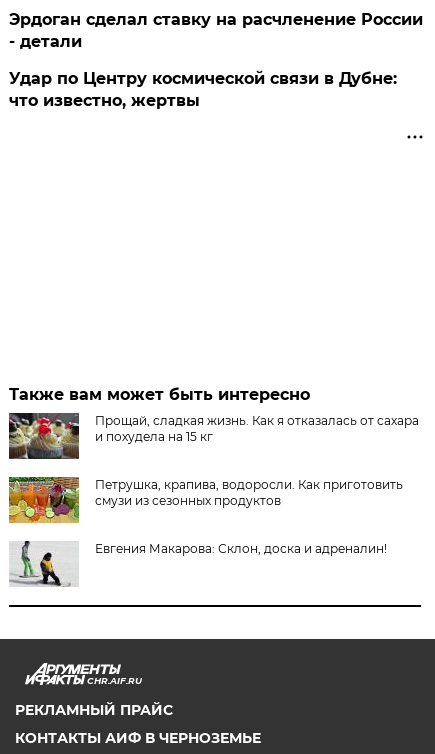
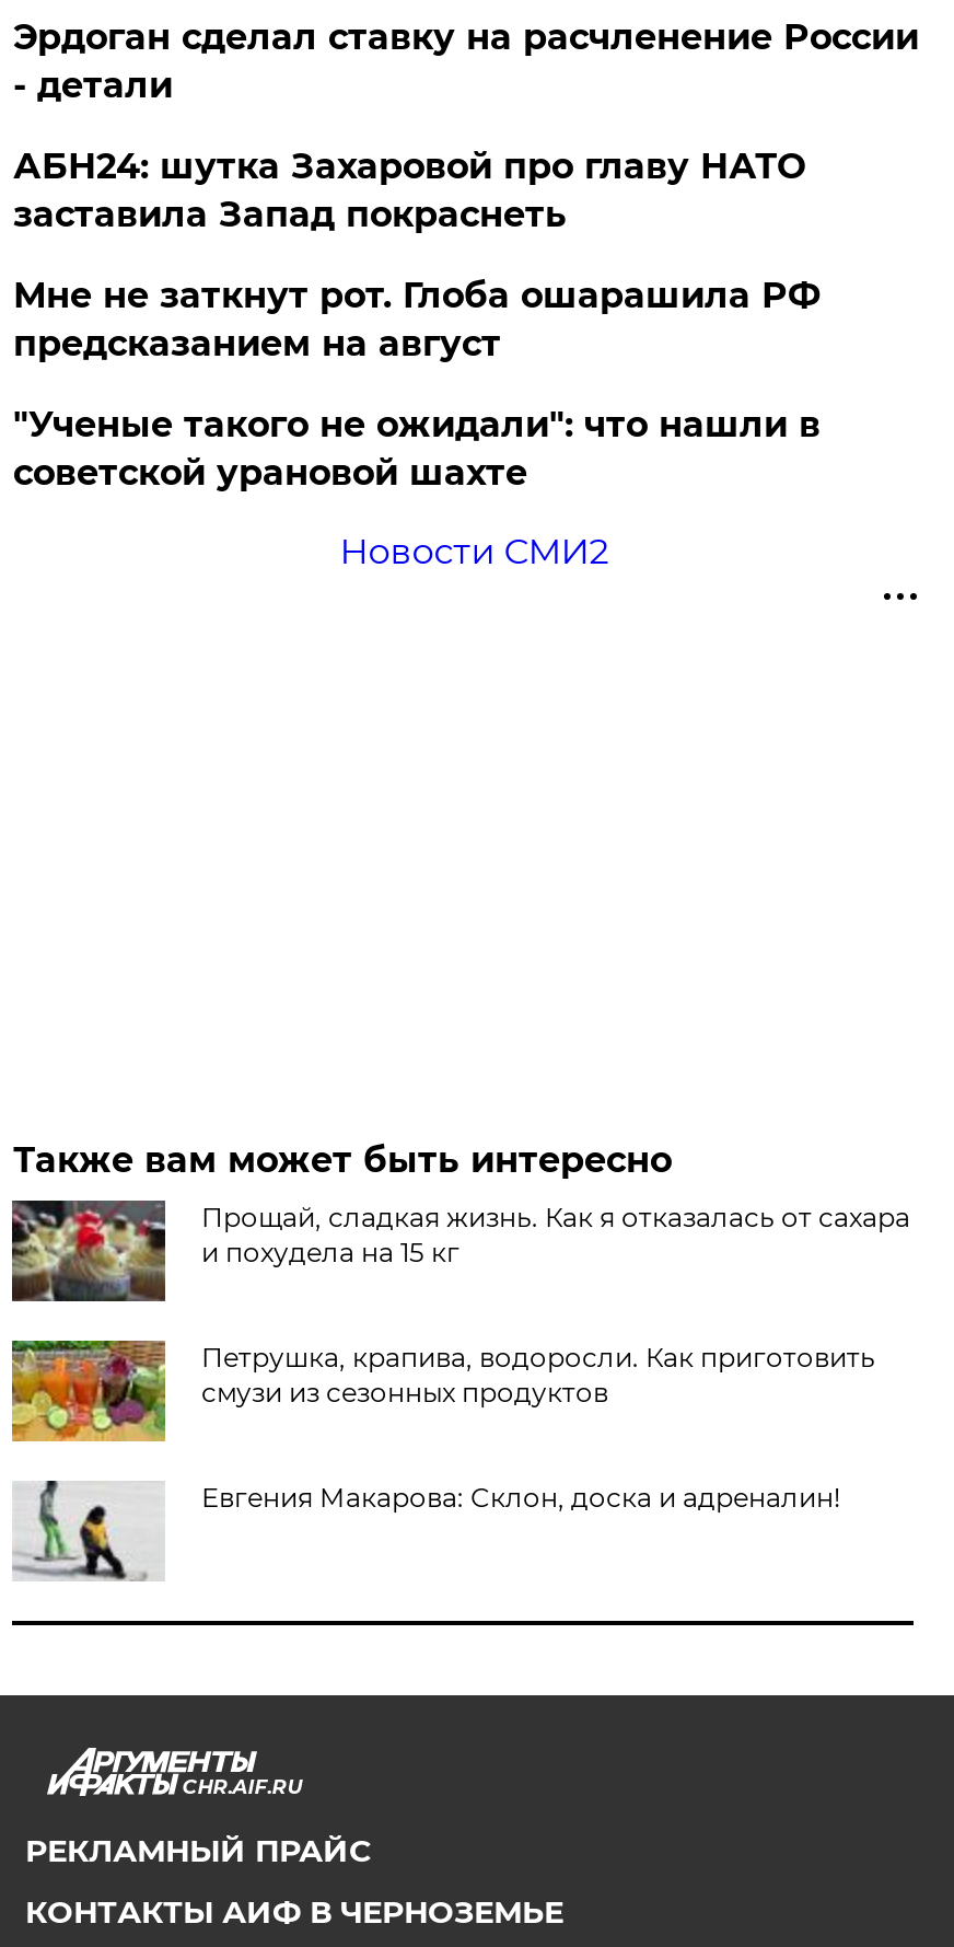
[9,69,397,110] Удар по Центру космической связи в Дубне: | что известно, жертвы -> [13,145,820,572] АБН24: шутка Захаровой про главу НАТО | заставила Запад покраснеть | Мне не заткнут рот. Глоба ошарашила РФ | предсказанием на август | "Ученые такого не ожидали": что нашли в | советской урановой шахте | Новости СМИ2

